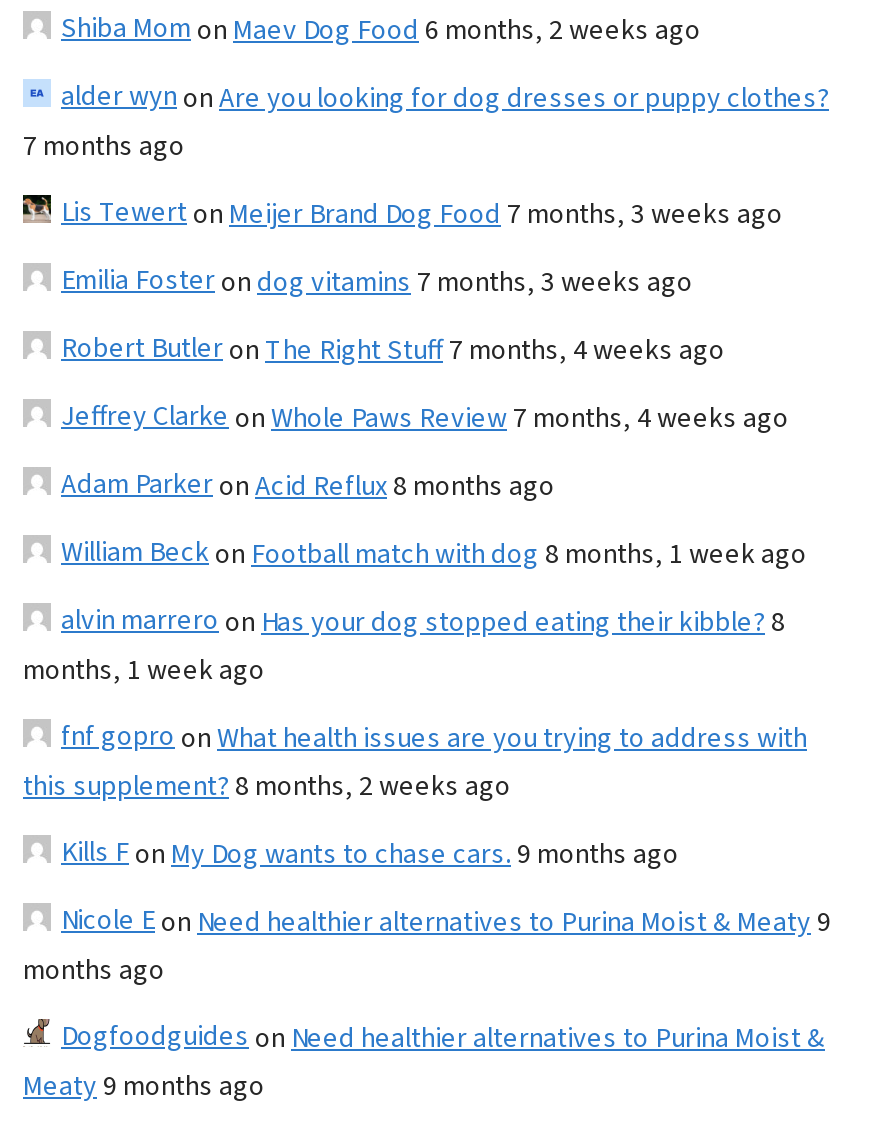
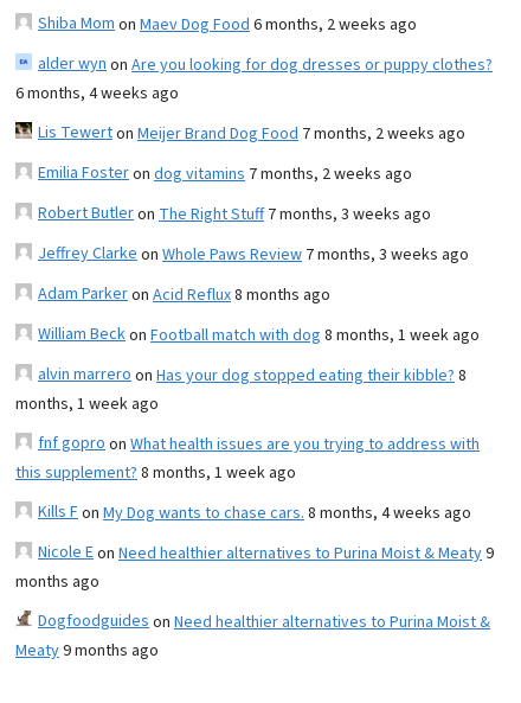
[23,126,185,166] 7 months ago -> [15,81,179,105] 6 months, 4 weeks ago
[61,192,783,234] Lis Tewerton Meijer Brand Dog Food 7 months, 3 weeks ago -> [38,121,465,145] Lis Tewerton Meijer Brand Dog Food 7 months, 2 weeks ago
[61,260,693,302] Emilia Fosteron dog vitamins 7 months, 3 weeks ago -> [38,161,412,186] Emilia Fosteron dog vitamins 7 months, 2 weeks ago
[61,328,725,370] Robert Butleron The Right Stuff 7 months, 4 weeks ago -> [38,201,431,226] Robert Butleron The Right Stuff 7 months, 3 weeks ago
[61,396,789,438] Jeffrey Clarkeon Whole Paws Review 7 months, 4 weeks ago -> [38,241,469,266] Jeffrey Clarkeon Whole Paws Review 7 months, 3 weeks ago
[23,766,511,806] this supplement? 8 months, 2 weeks ago -> [15,461,296,485] this supplement? 8 months, 1 week ago
[61,832,679,874] Kills Fon My Dog wants to chase cars. 9 months ago -> [38,500,471,525] Kills Fon My Dog wants to chase cars. 8 months, 4 weeks ago

